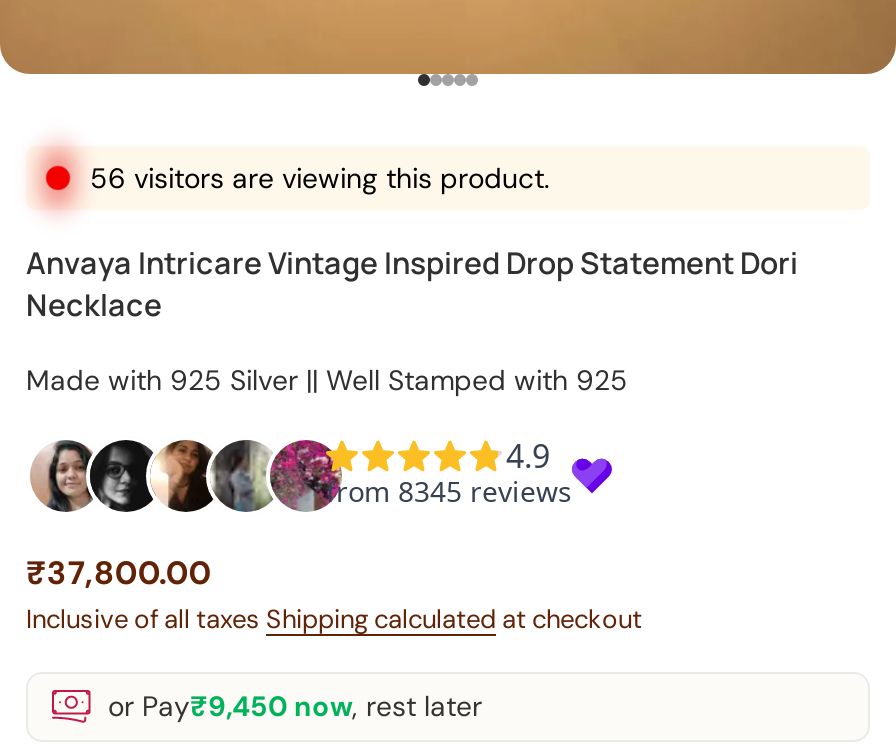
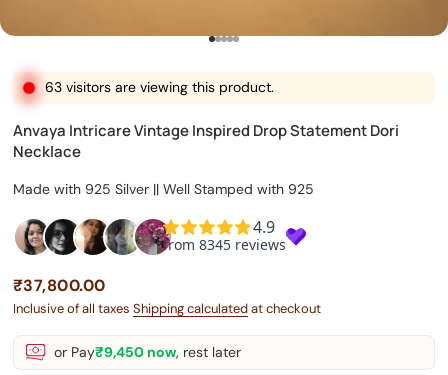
[90,159,550,195] 56 visitors are viewing this product. -> [45,78,274,96] 63 visitors are viewing this product.

